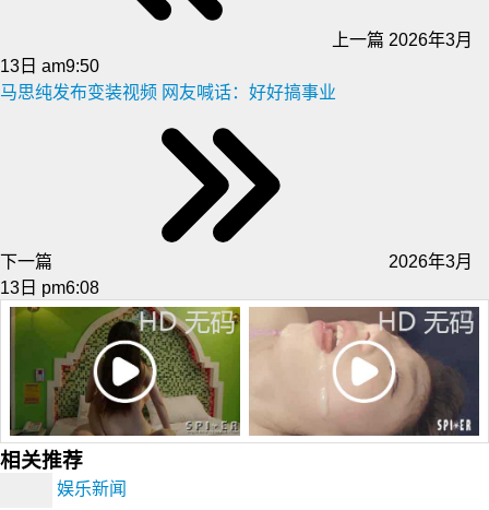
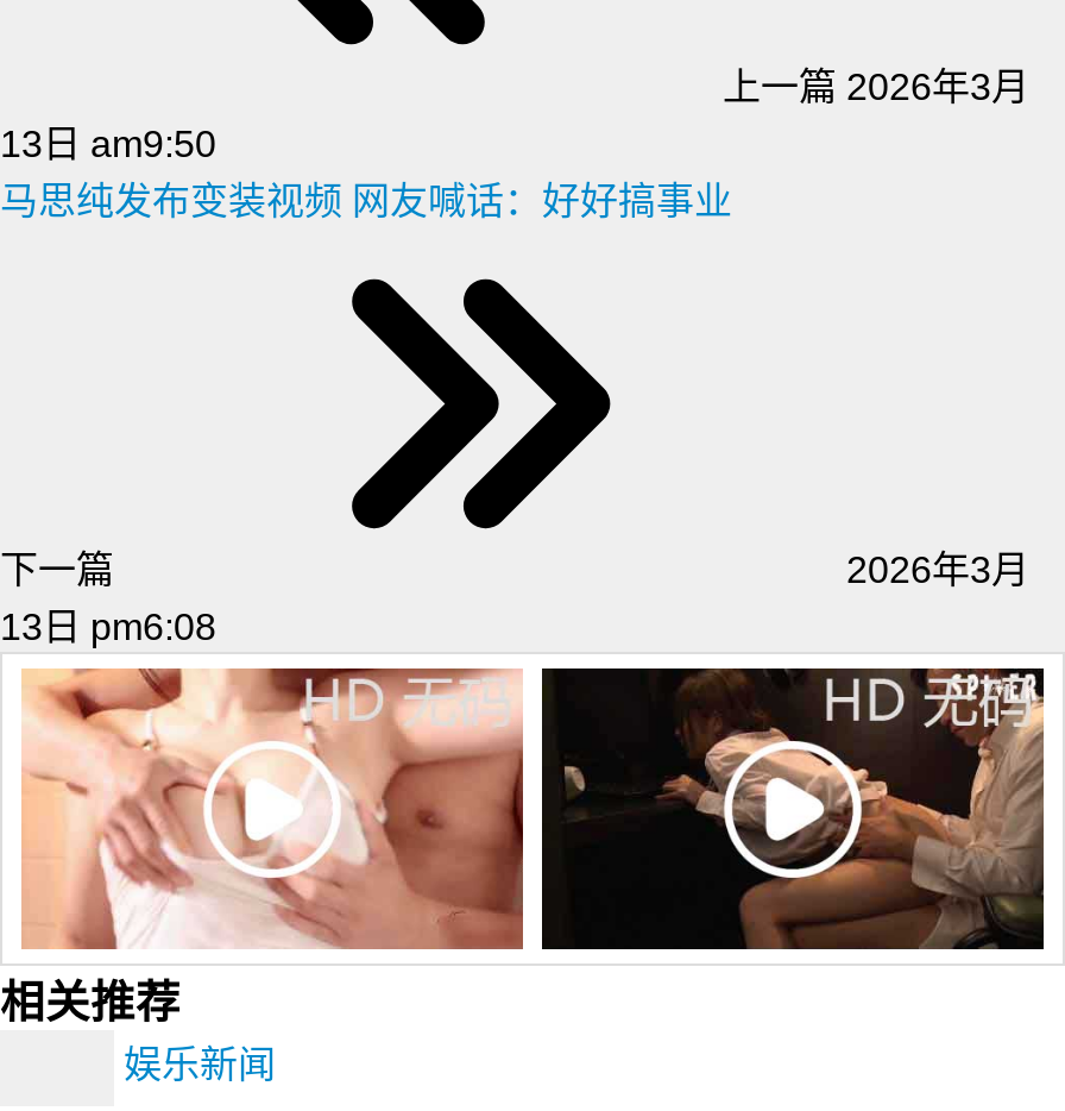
[9,306,241,437] [image] -> [21,666,523,952] [image]
[249,306,480,437] [image] -> [540,666,1046,952] [image]

